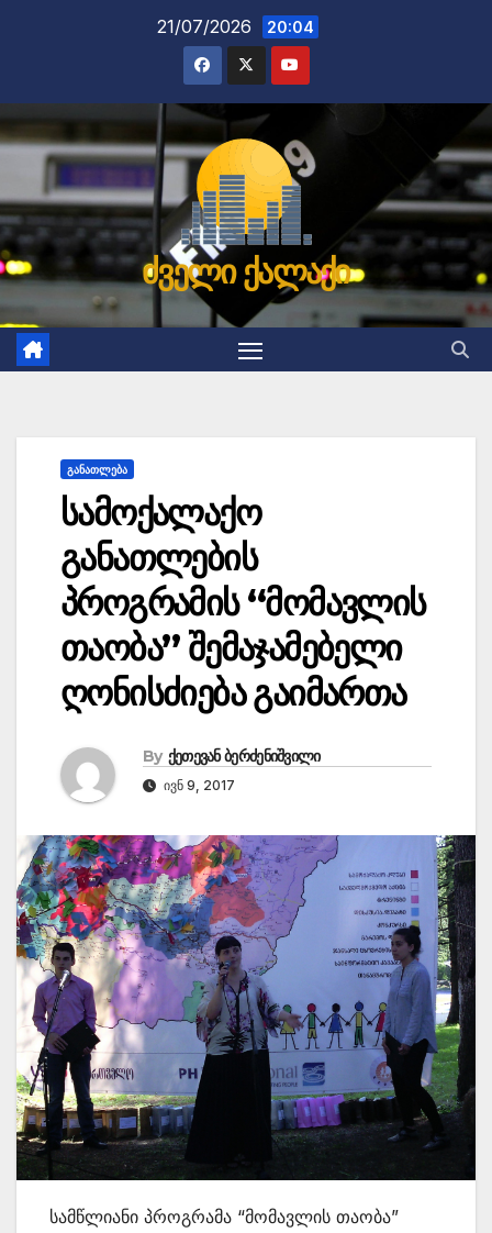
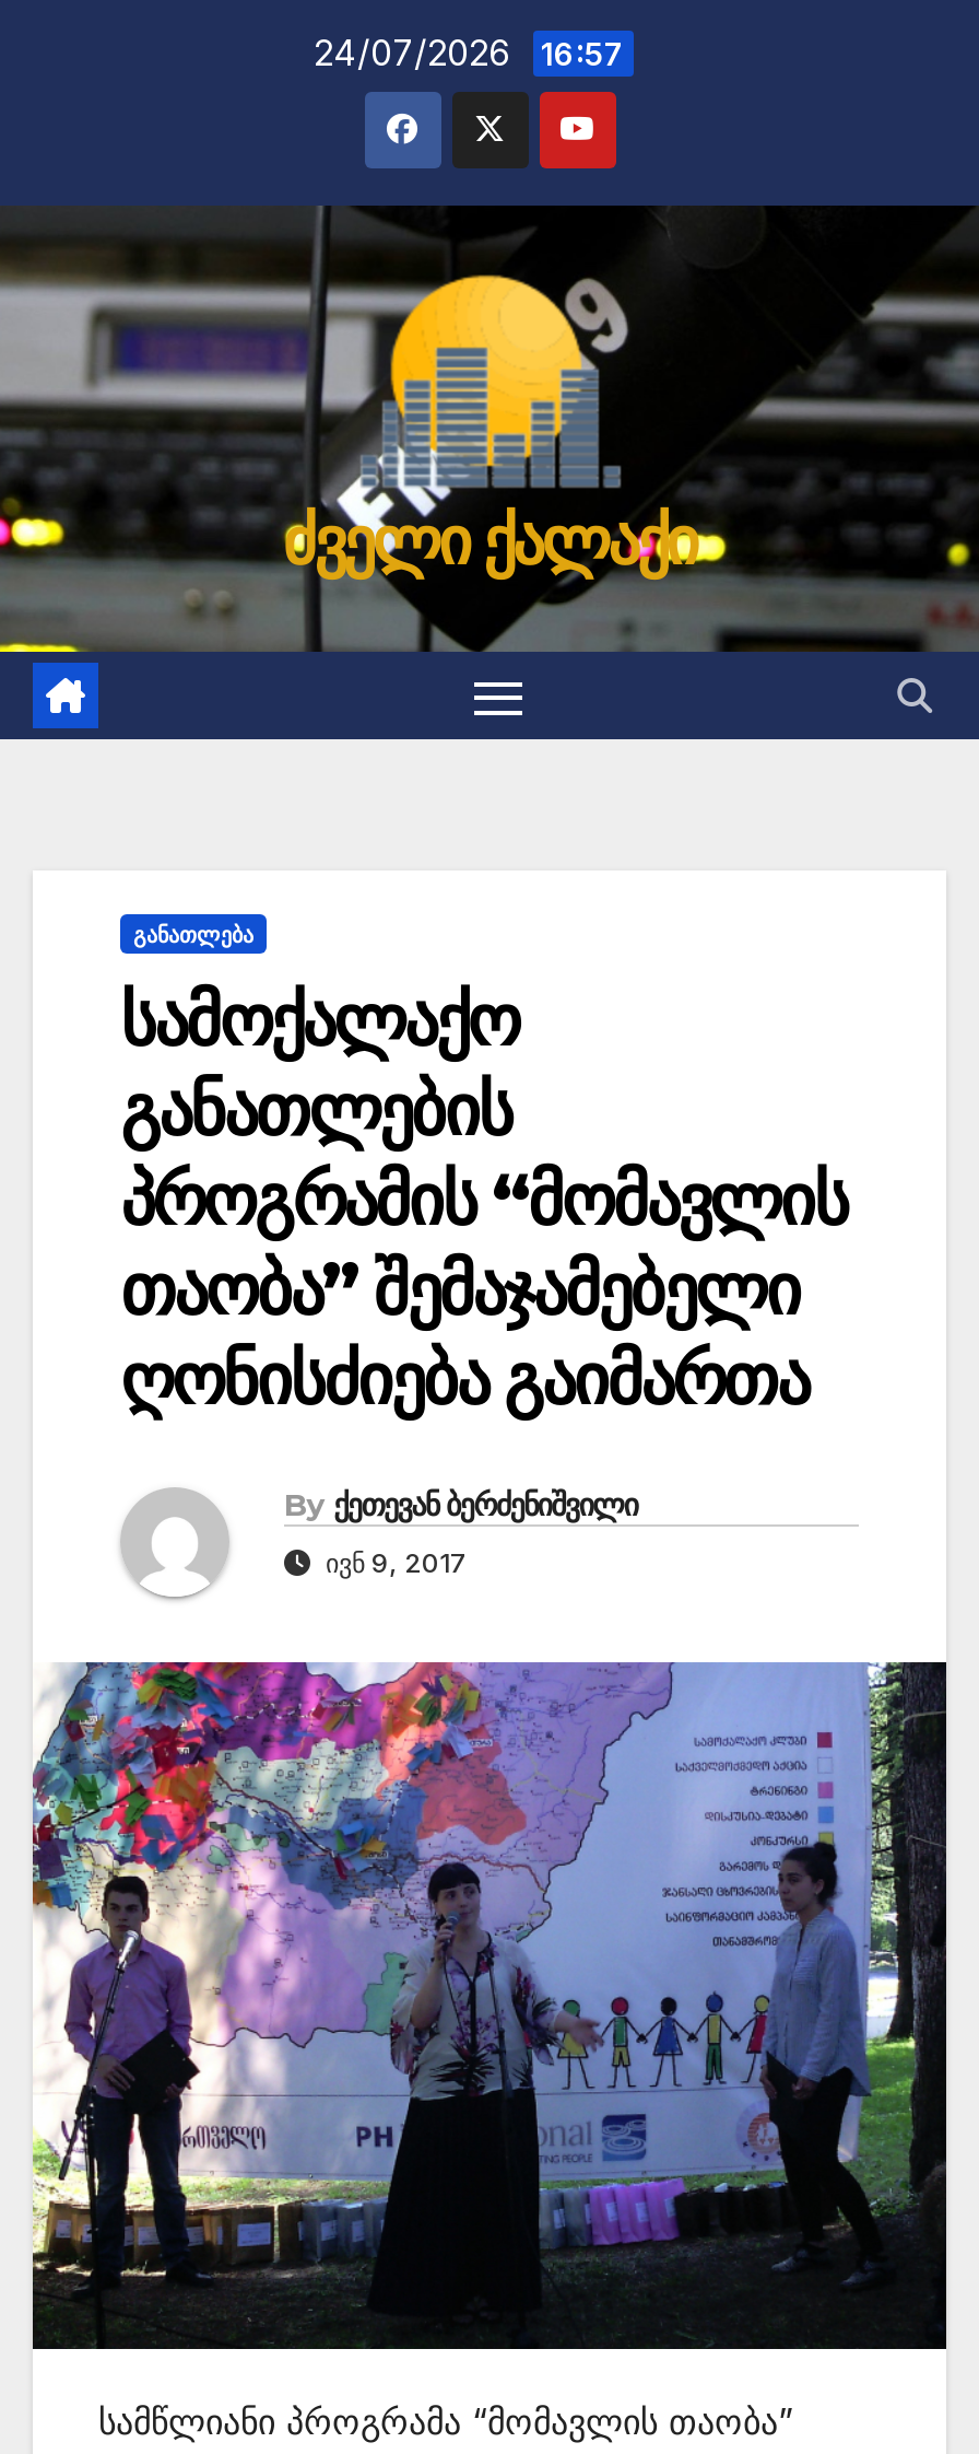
[157,15,314,37] 21/07/2026 20:04 -> [314,31,624,74] 24/07/2026 16:57

